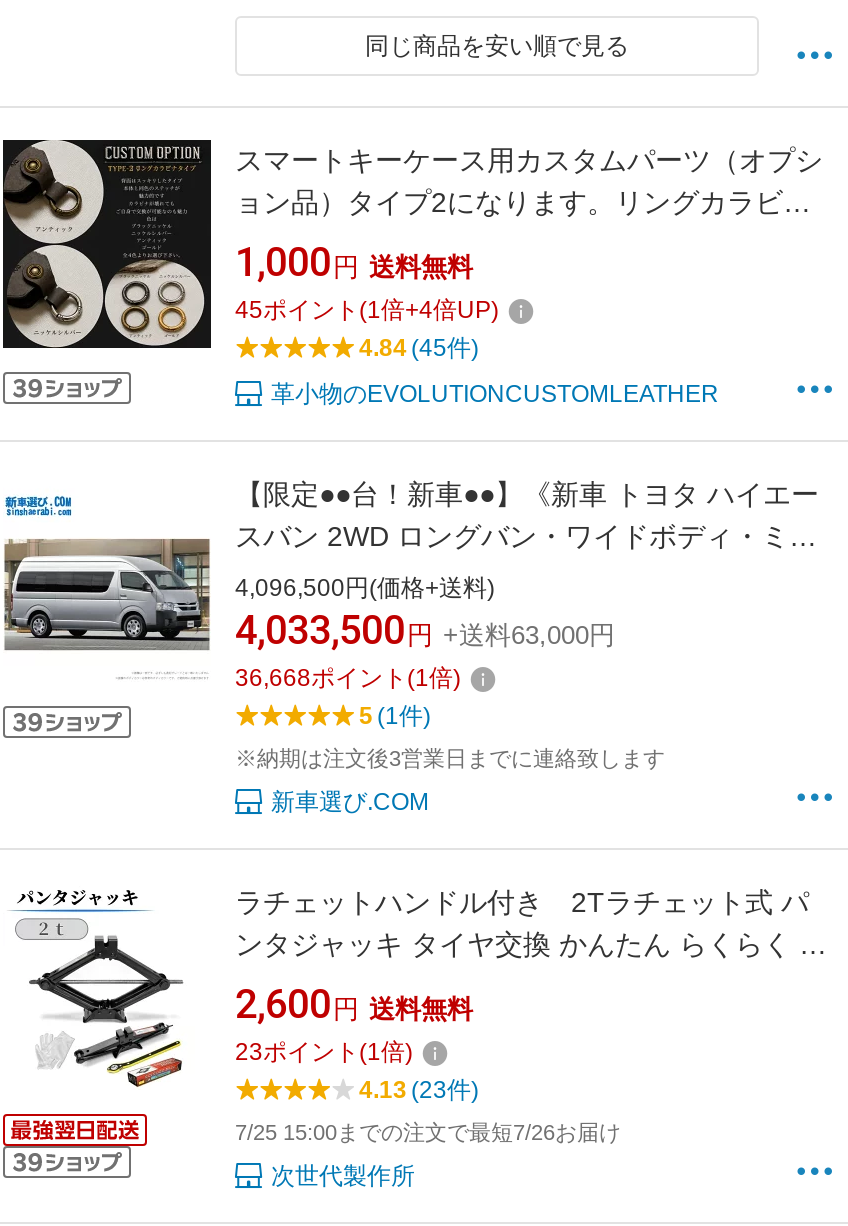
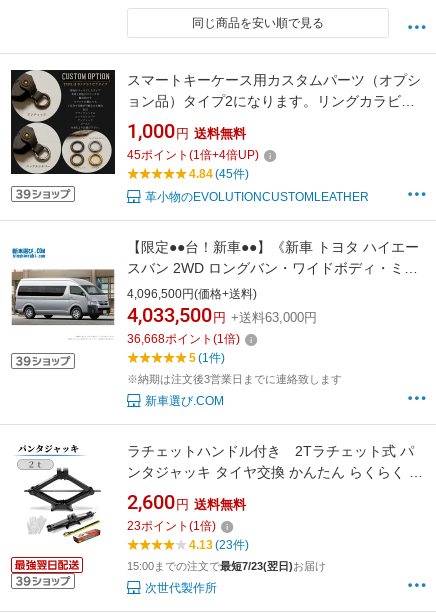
[235,1120,621,1144] 7/25 15:00までの注文で最短7/26お届け -> [127,560,326,572] 15:00までの注文で最短7/23(翌日)お届け

